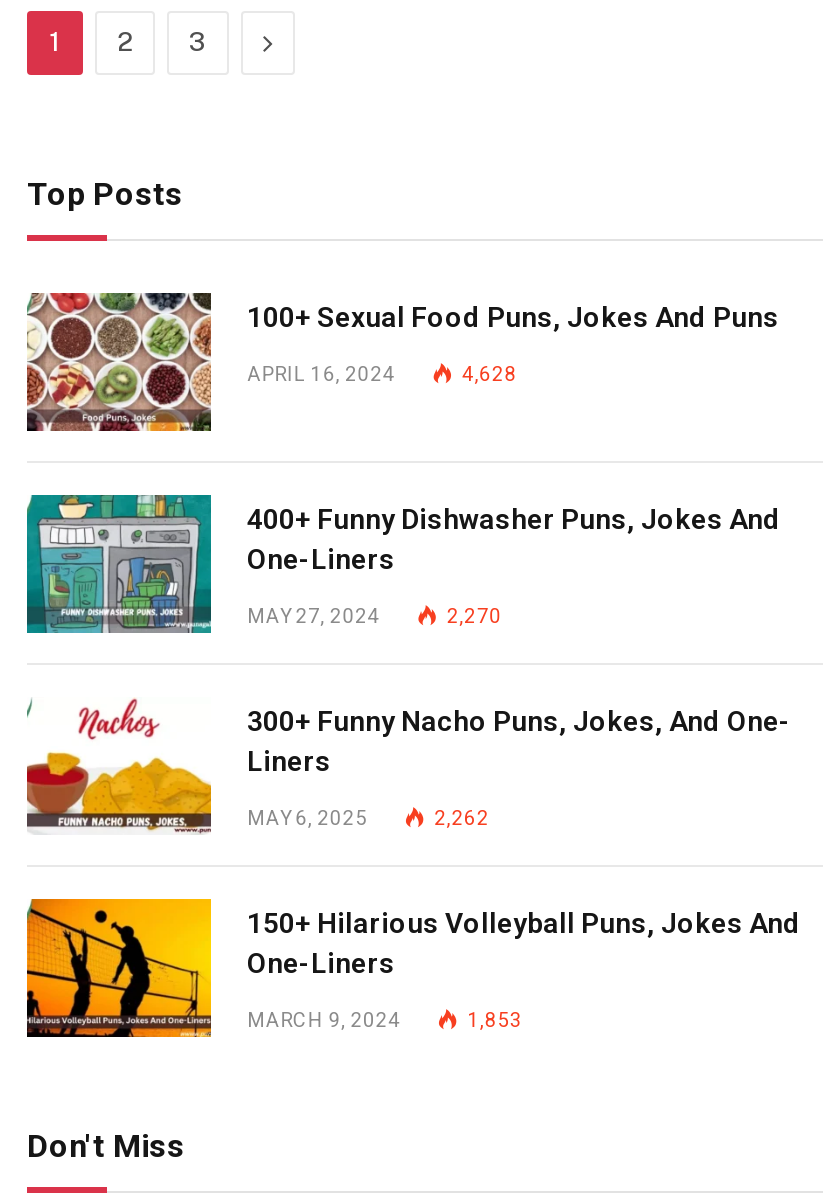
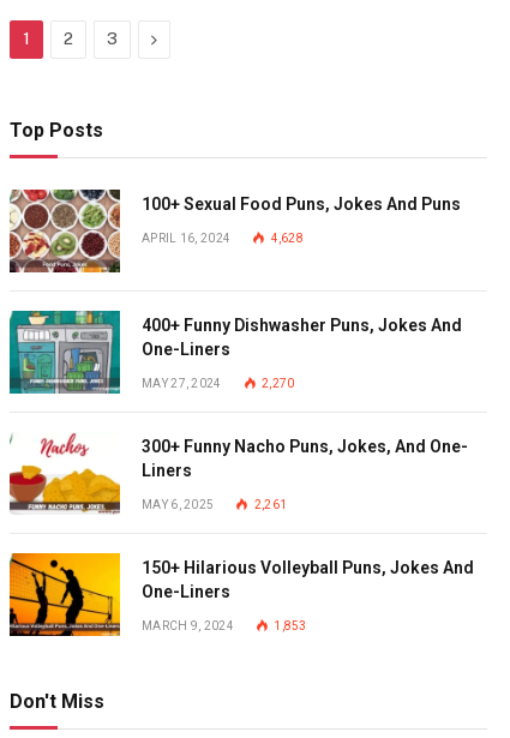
[434,807,489,829] 2,262 -> [254,498,287,511] 2,261

